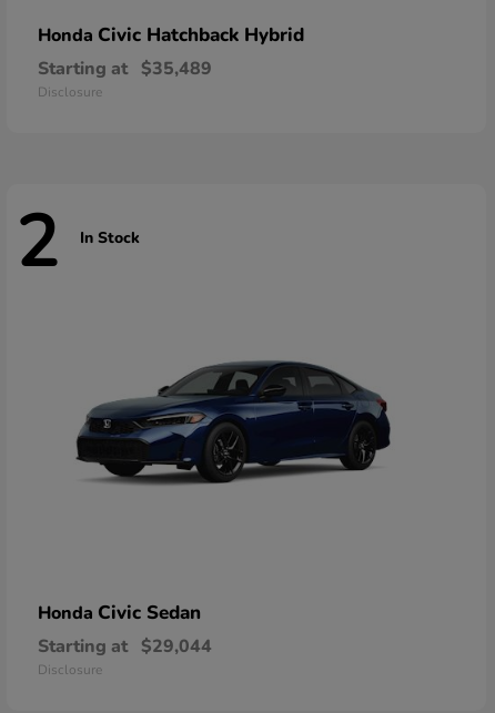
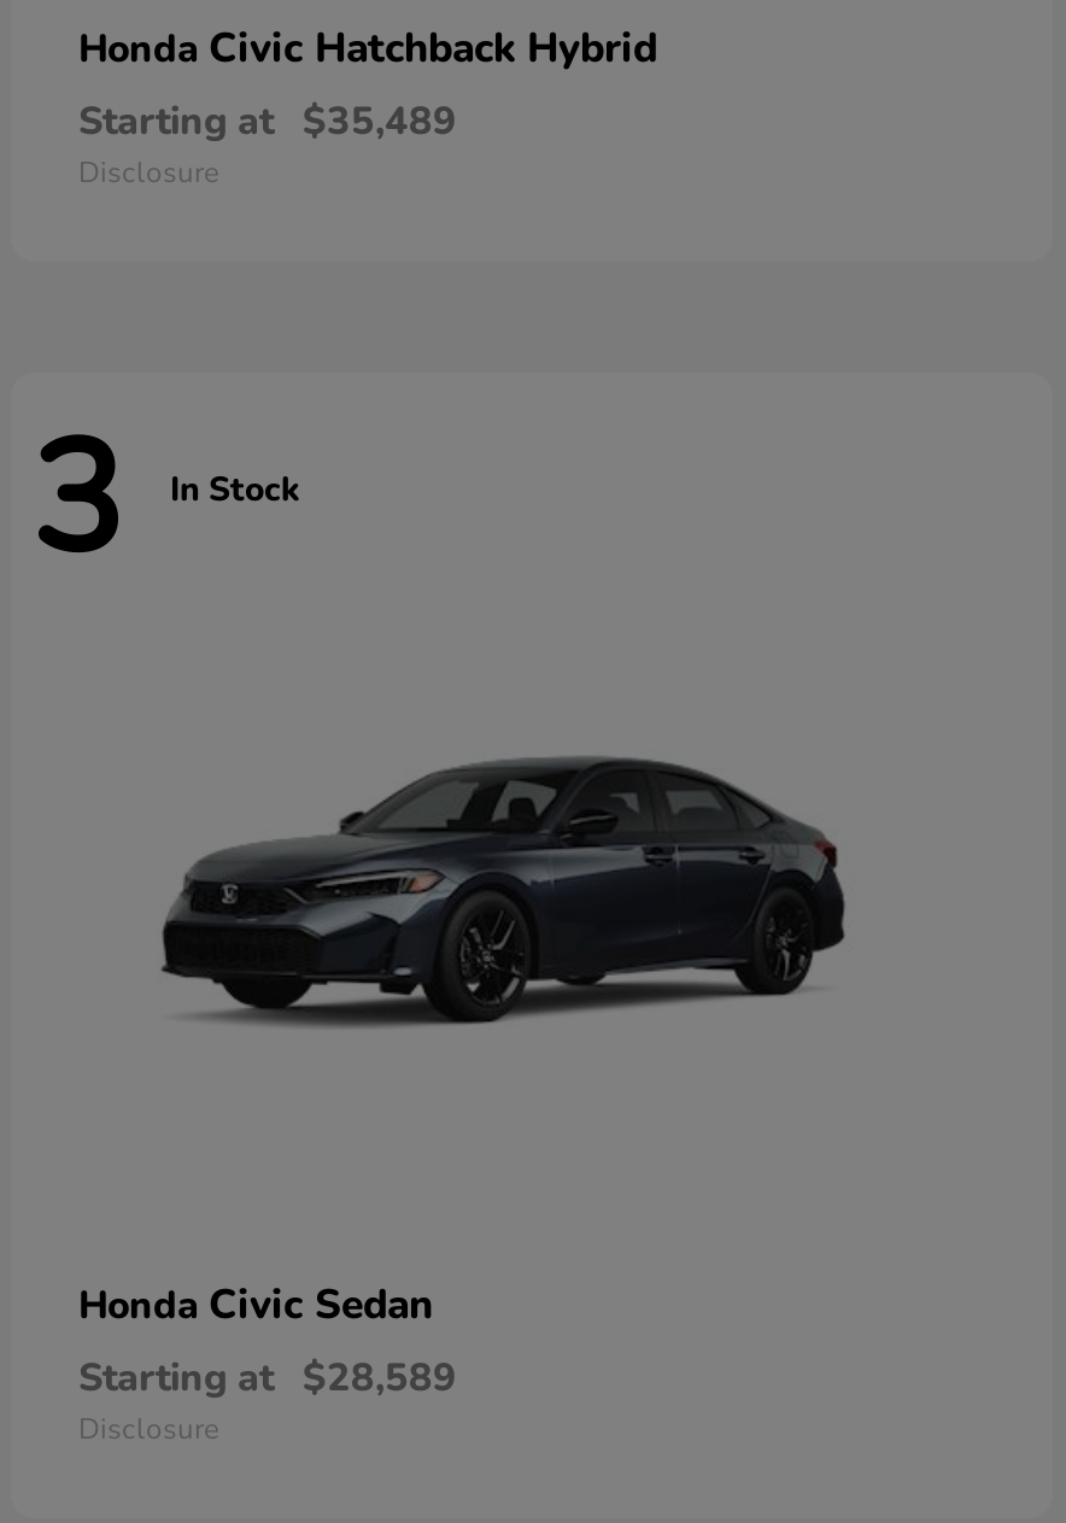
[16,194,140,292] 2 In Stock -> [30,394,300,607] 3 In Stock
[38,634,212,659] Starting at $29,044 -> [78,1352,457,1405] Starting at $28,589

